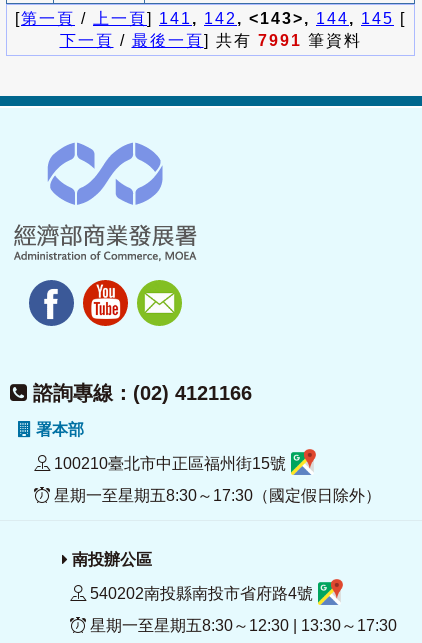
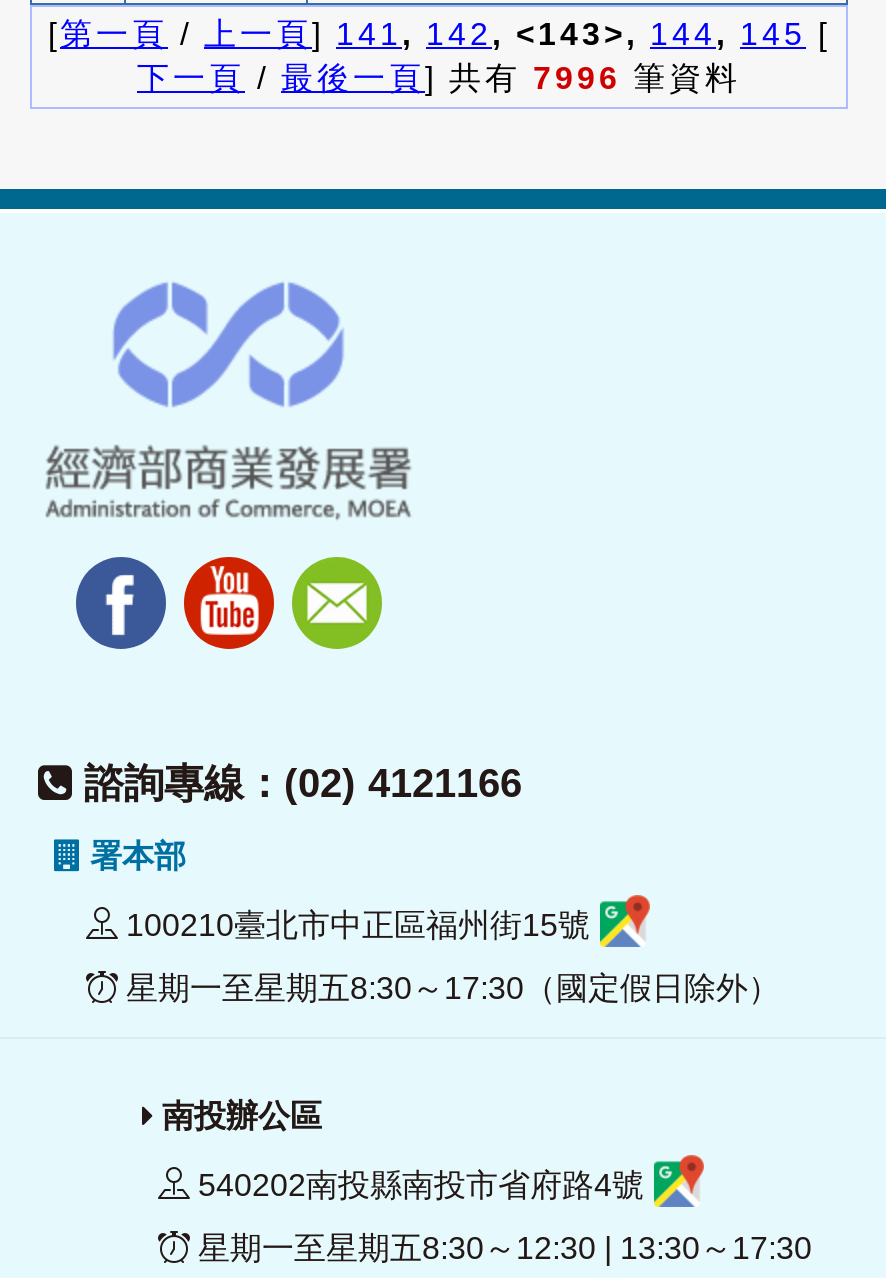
[59,32,361,49] 下一頁/最後一頁] 共有7991筆資料 -> [137,61,741,95] 下一頁/最後一頁] 共有7996筆資料

